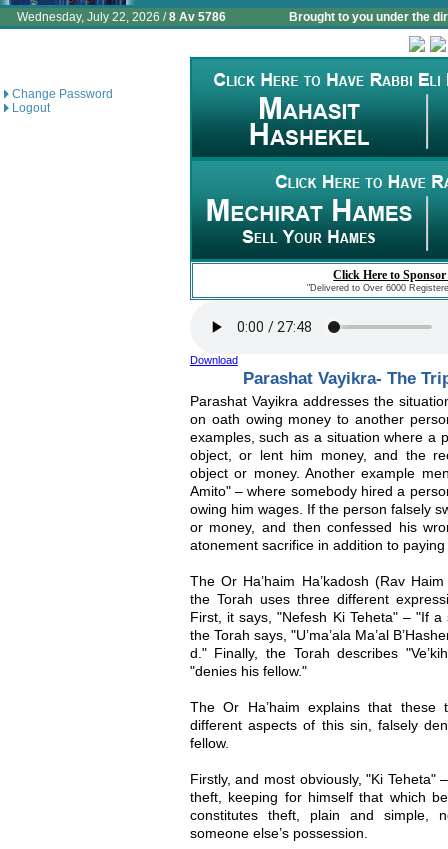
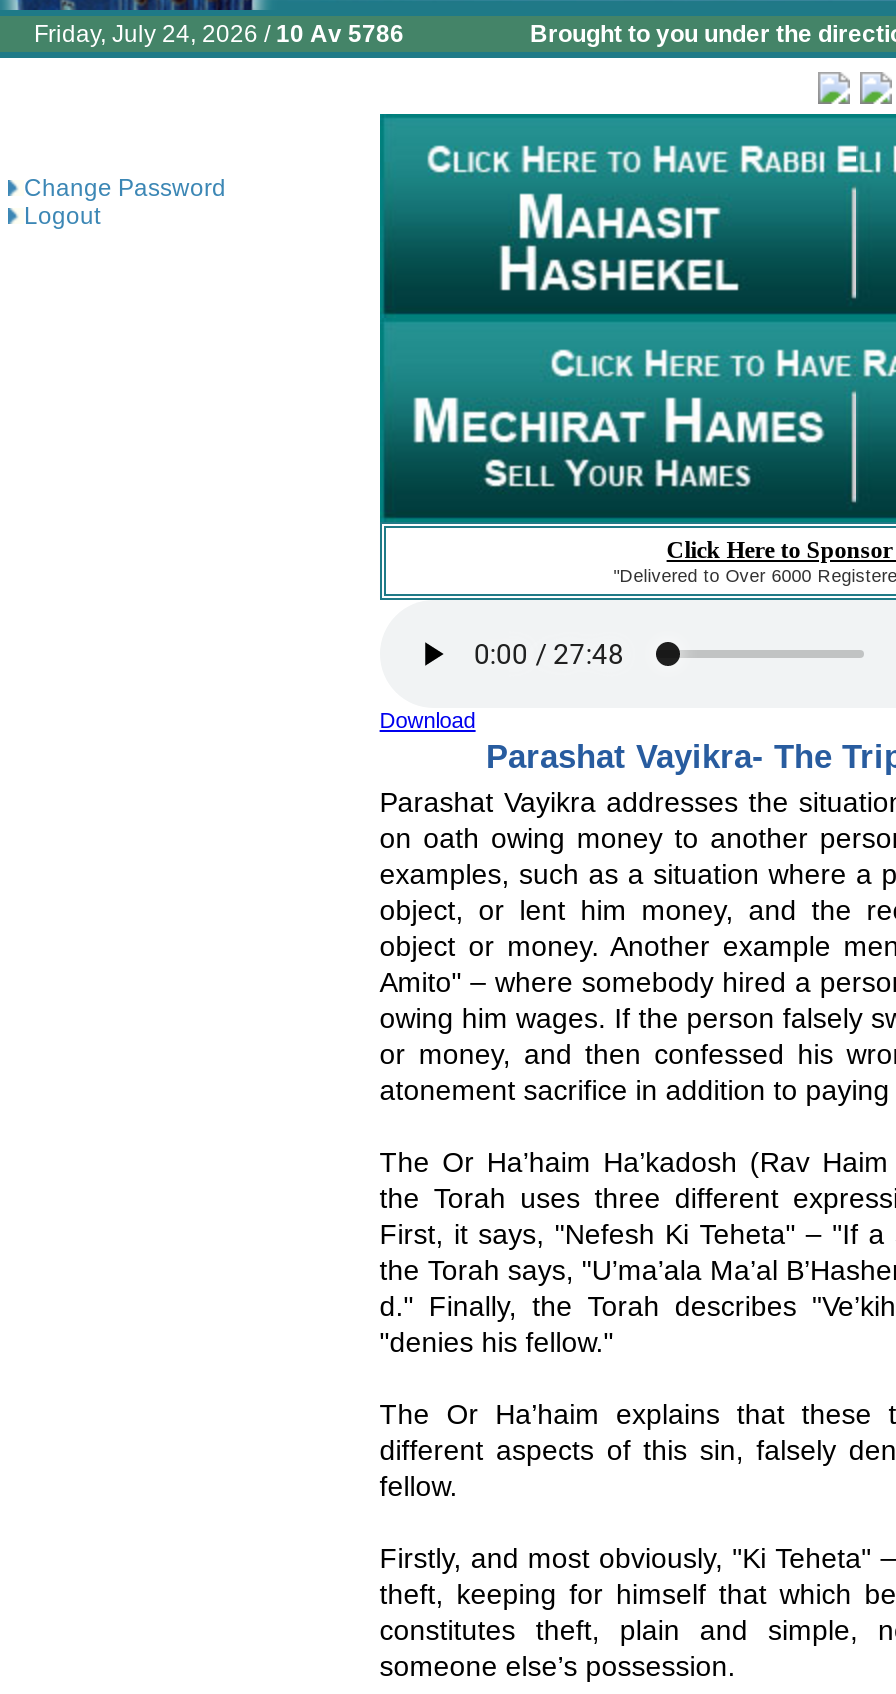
[17,10,229,24] Wednesday, July 22, 2026 / 8 Av 5786 -> [34,20,410,48] Friday, July 24, 2026 / 10 Av 5786

